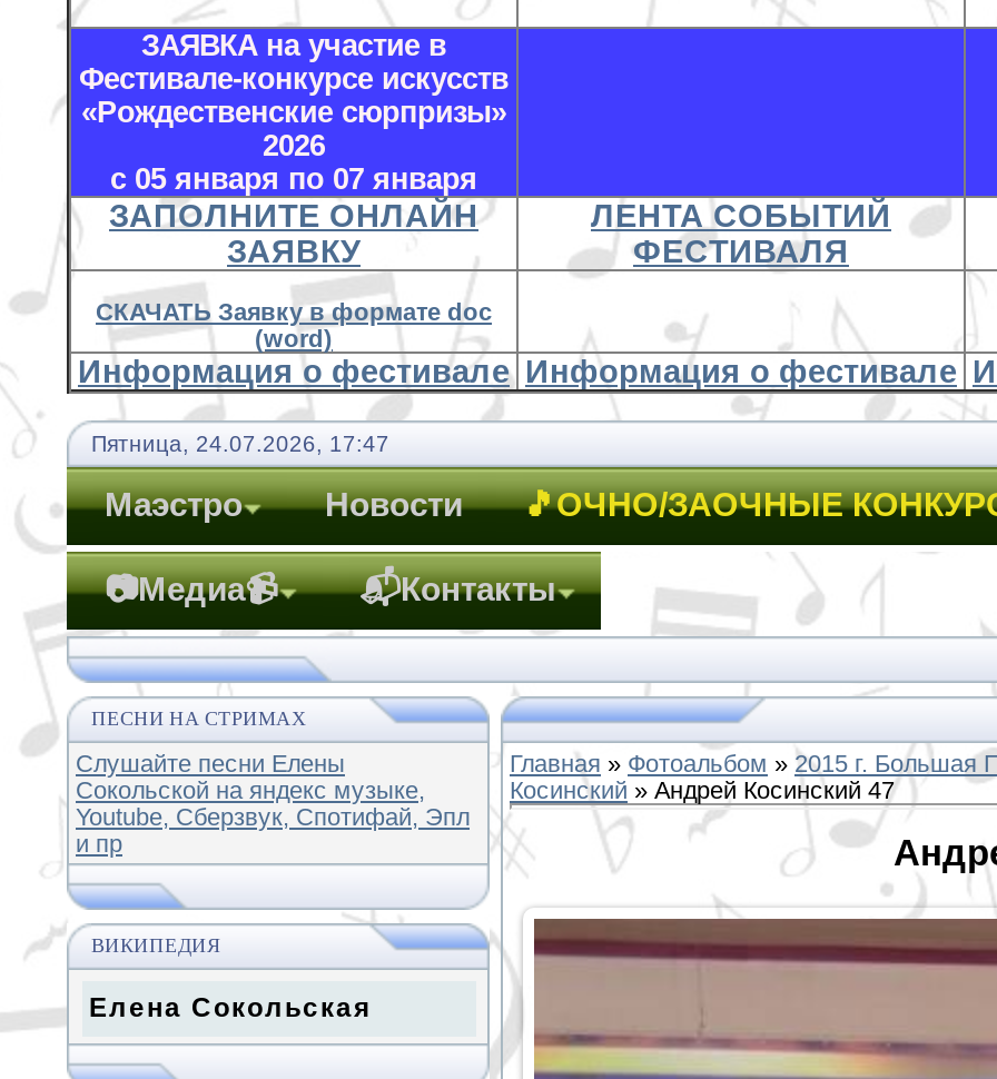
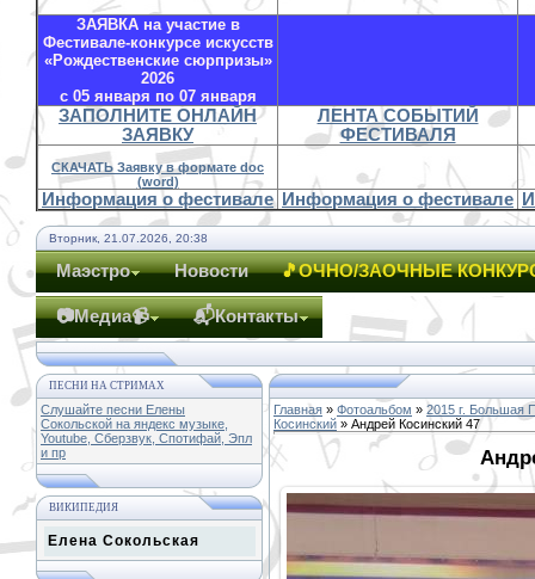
[91,432,389,456] Пятница, 24.07.2026, 17:47 -> [49,232,208,245] Вторник, 21.07.2026, 20:38

